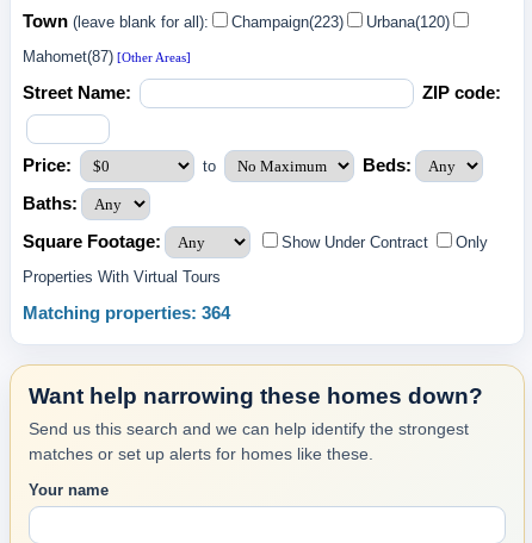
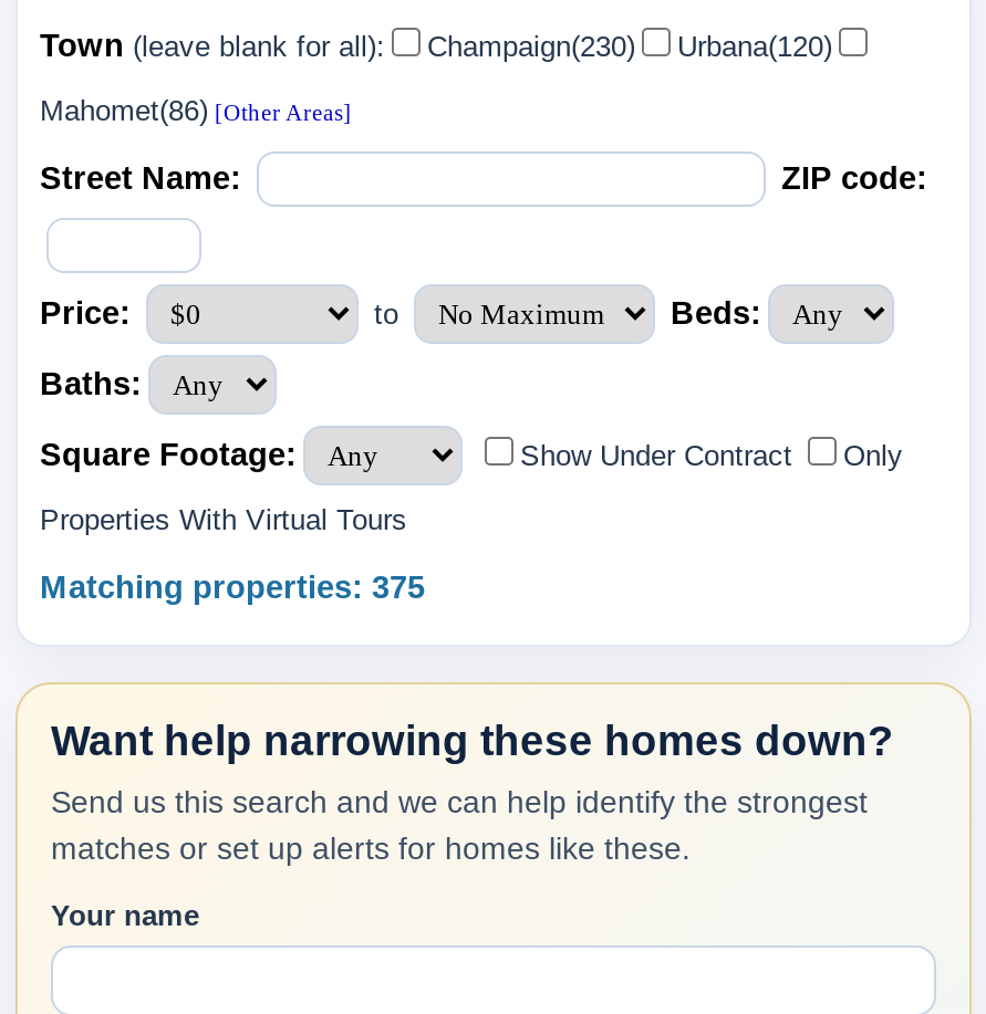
[23,12,450,31] Town (leave blank for all): Champaign(223) Urbana(120) -> [40,28,832,63] Town (leave blank for all): Champaign(230) Urbana(120)
[23,48,191,65] Mahomet(87) [Other Areas] -> [40,94,352,127] Mahomet(86) [Other Areas]
[23,304,230,323] Matching properties: 364 -> [40,569,425,605] Matching properties: 375

